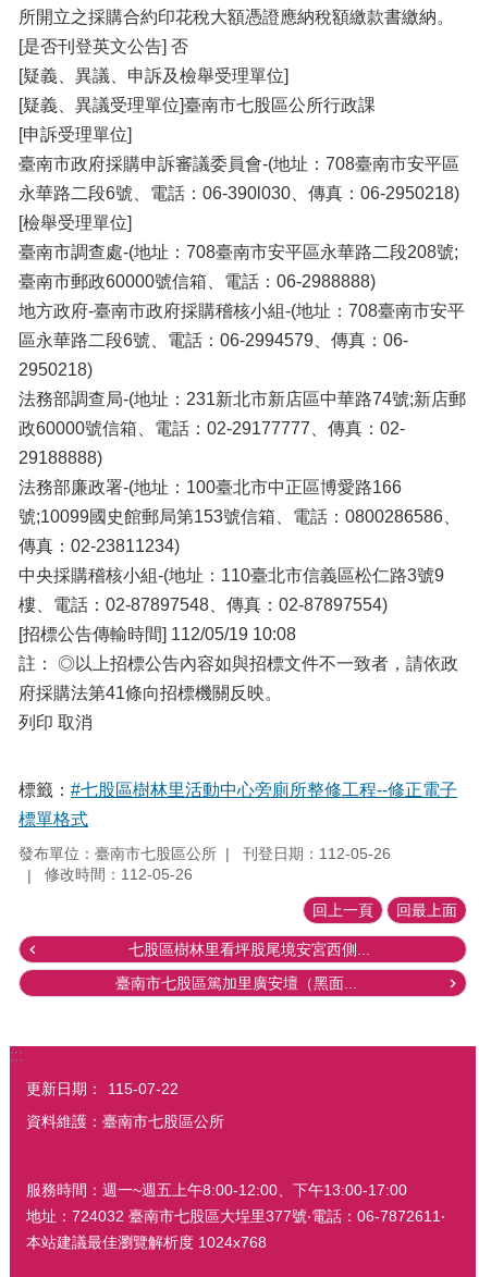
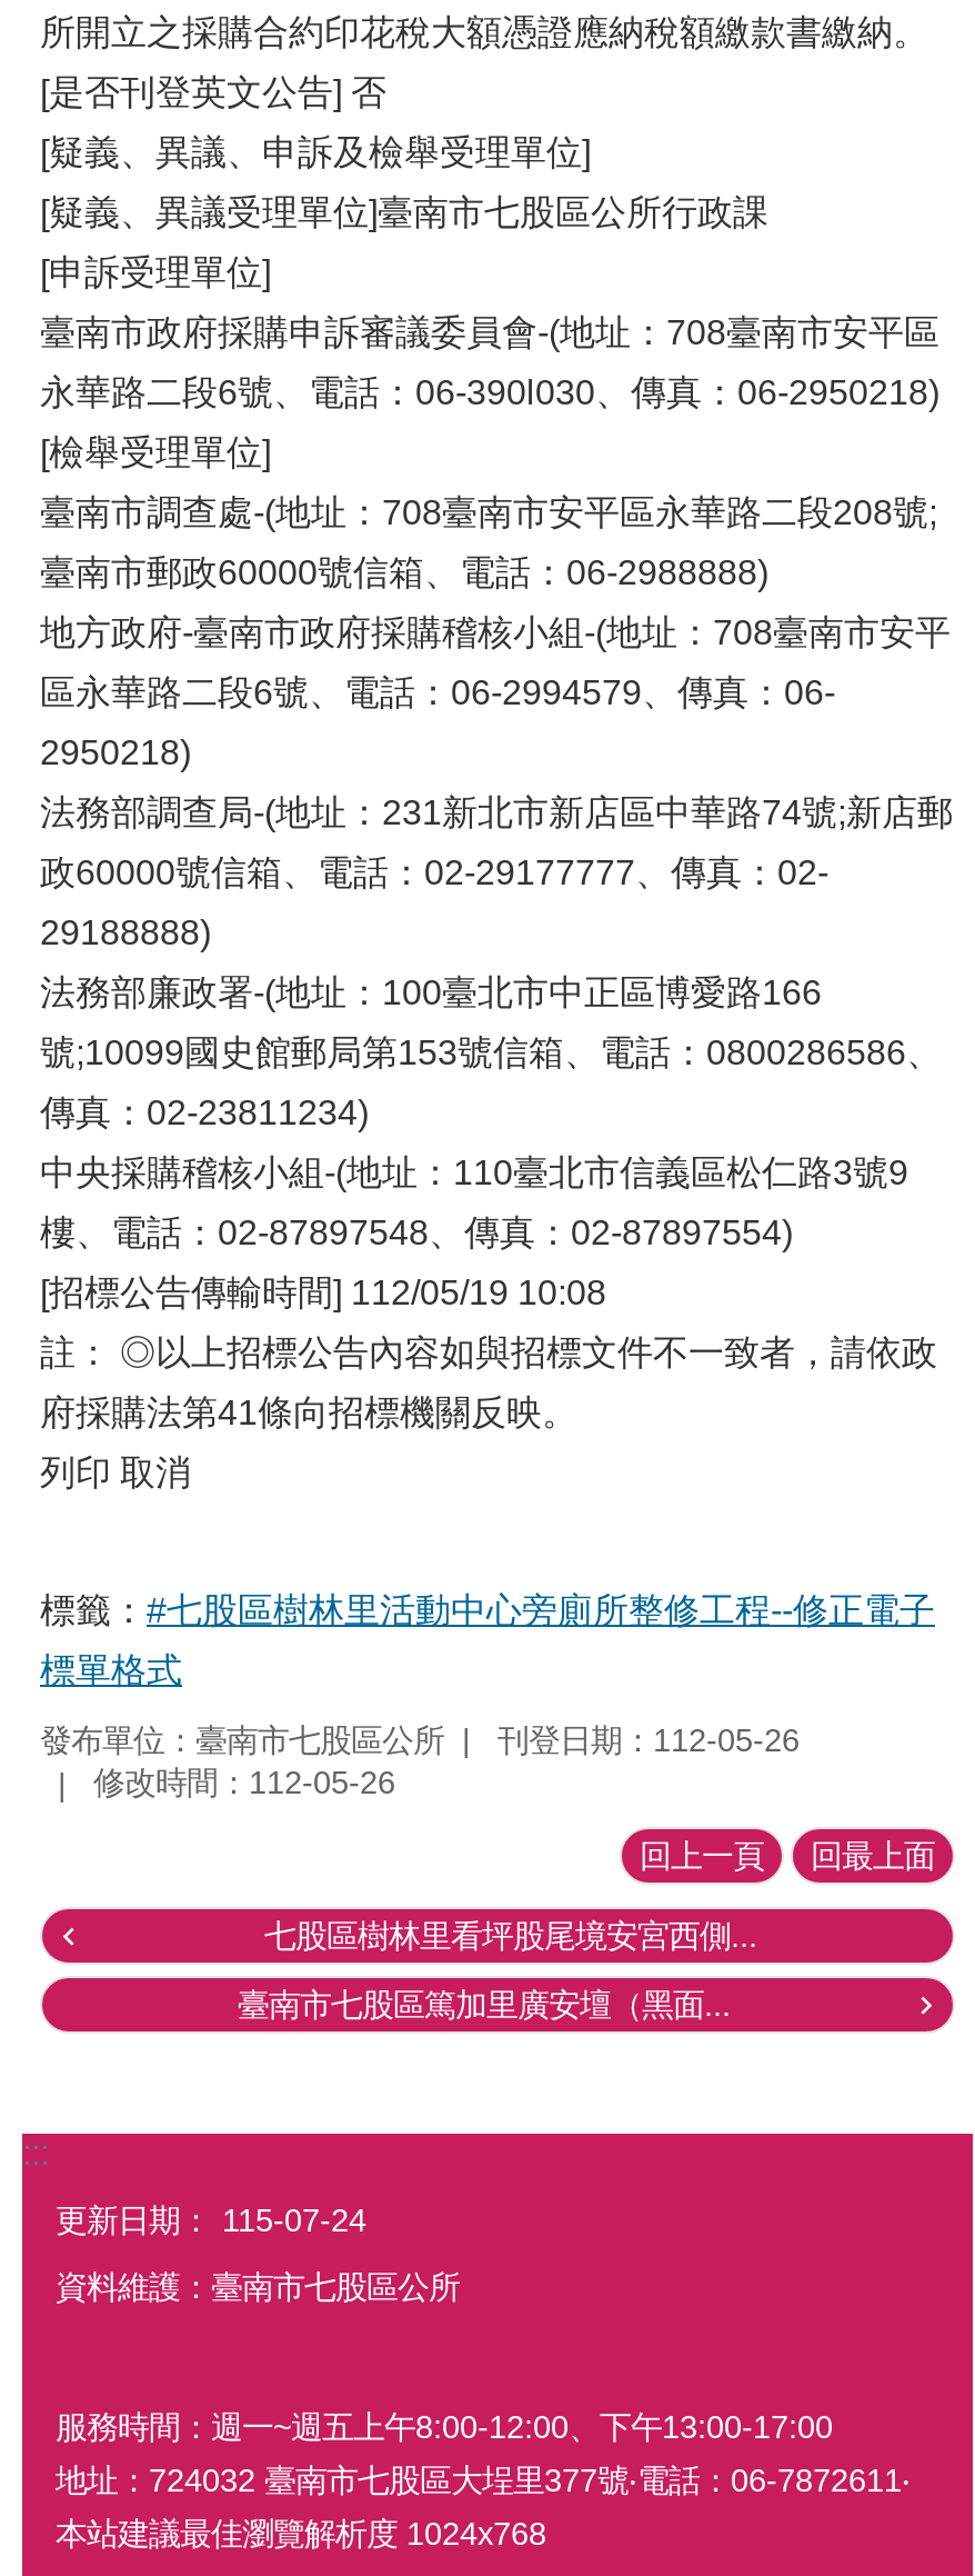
[26,1080,179,1098] 更新日期： 115-07-22 -> [56,2203,366,2239] 更新日期： 115-07-24

